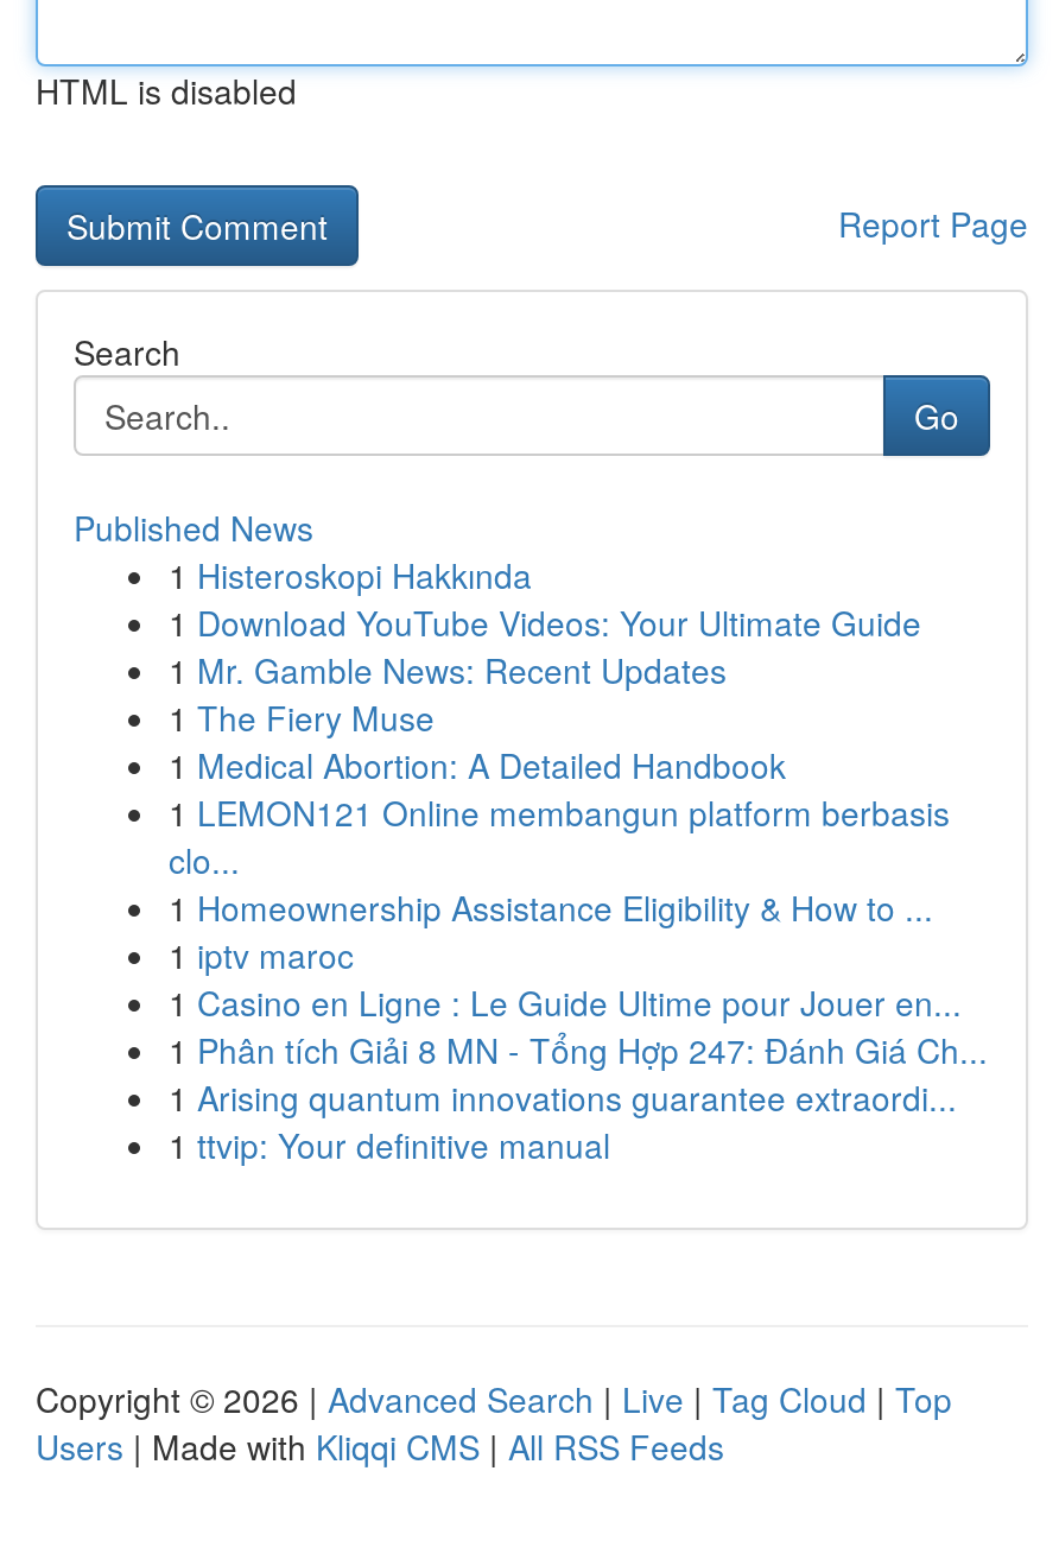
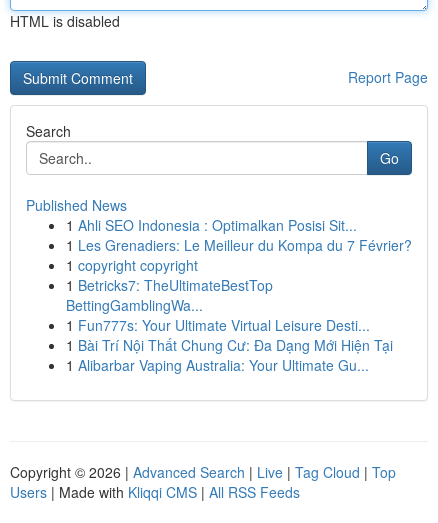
[169,551,988,1168] 1 Histeroskopi Hakkında | 1 Download YouTube Videos: Your Ultimate Guide | 1 Mr. Gamble News: Recent Updates | 1 The Fiery Muse | 1 Medical Abortion: A Detailed Handbook | 1 LEMON121 Online membangun platform berbasis | clo... | 1 Homeownership Assistance Eligibility & How to ... | 1 iptv maroc | 1 Casino en Ligne : Le Guide Ultime pour Jouer en... | 1 Phân tích Giải 8 MN - Tổng Hợp 247: Đánh Giá Ch... | 1 Arising quantum innovations guarantee extraordi... | 1 ttvip: Your definitive manual -> [66,215,412,375] 1 Ahli SEO Indonesia : Optimalkan Posisi Sit... | 1 Les Grenadiers: Le Meilleur du Kompa du 7 Février? | 1 copyright copyright | 1 Betricks7: TheUltimateBestTop | BettingGamblingWa... | 1 Fun777s: Your Ultimate Virtual Leisure Desti... | 1 Bài Trí Nội Thất Chung Cư: Đa Dạng Mới Hiện Tại | 1 Alibarbar Vaping Australia: Your Ultimate Gu...

